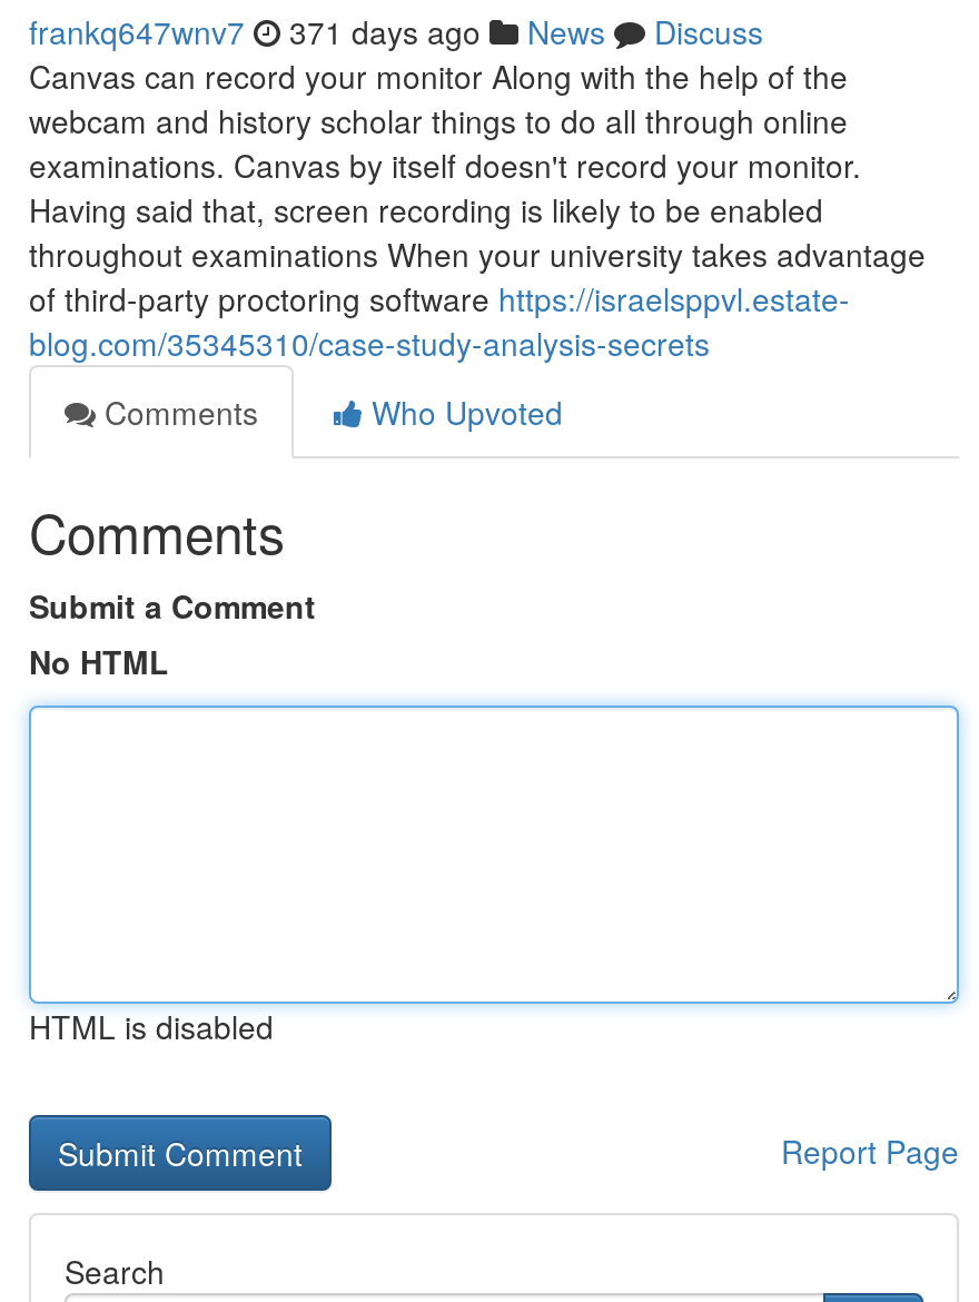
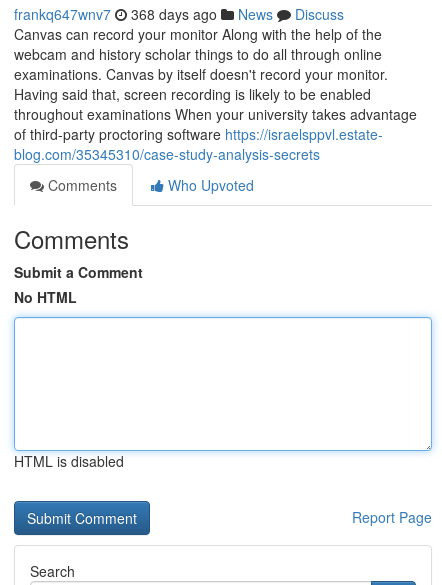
[29,9,763,53] frankq647wnv7 371 days ago News Discuss -> [14,4,344,24] frankq647wnv7 368 days ago News Discuss

